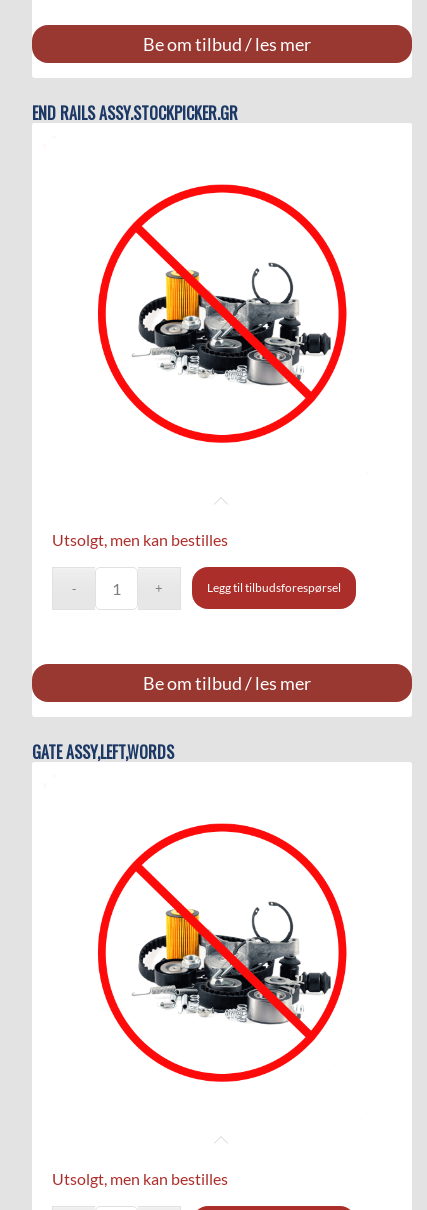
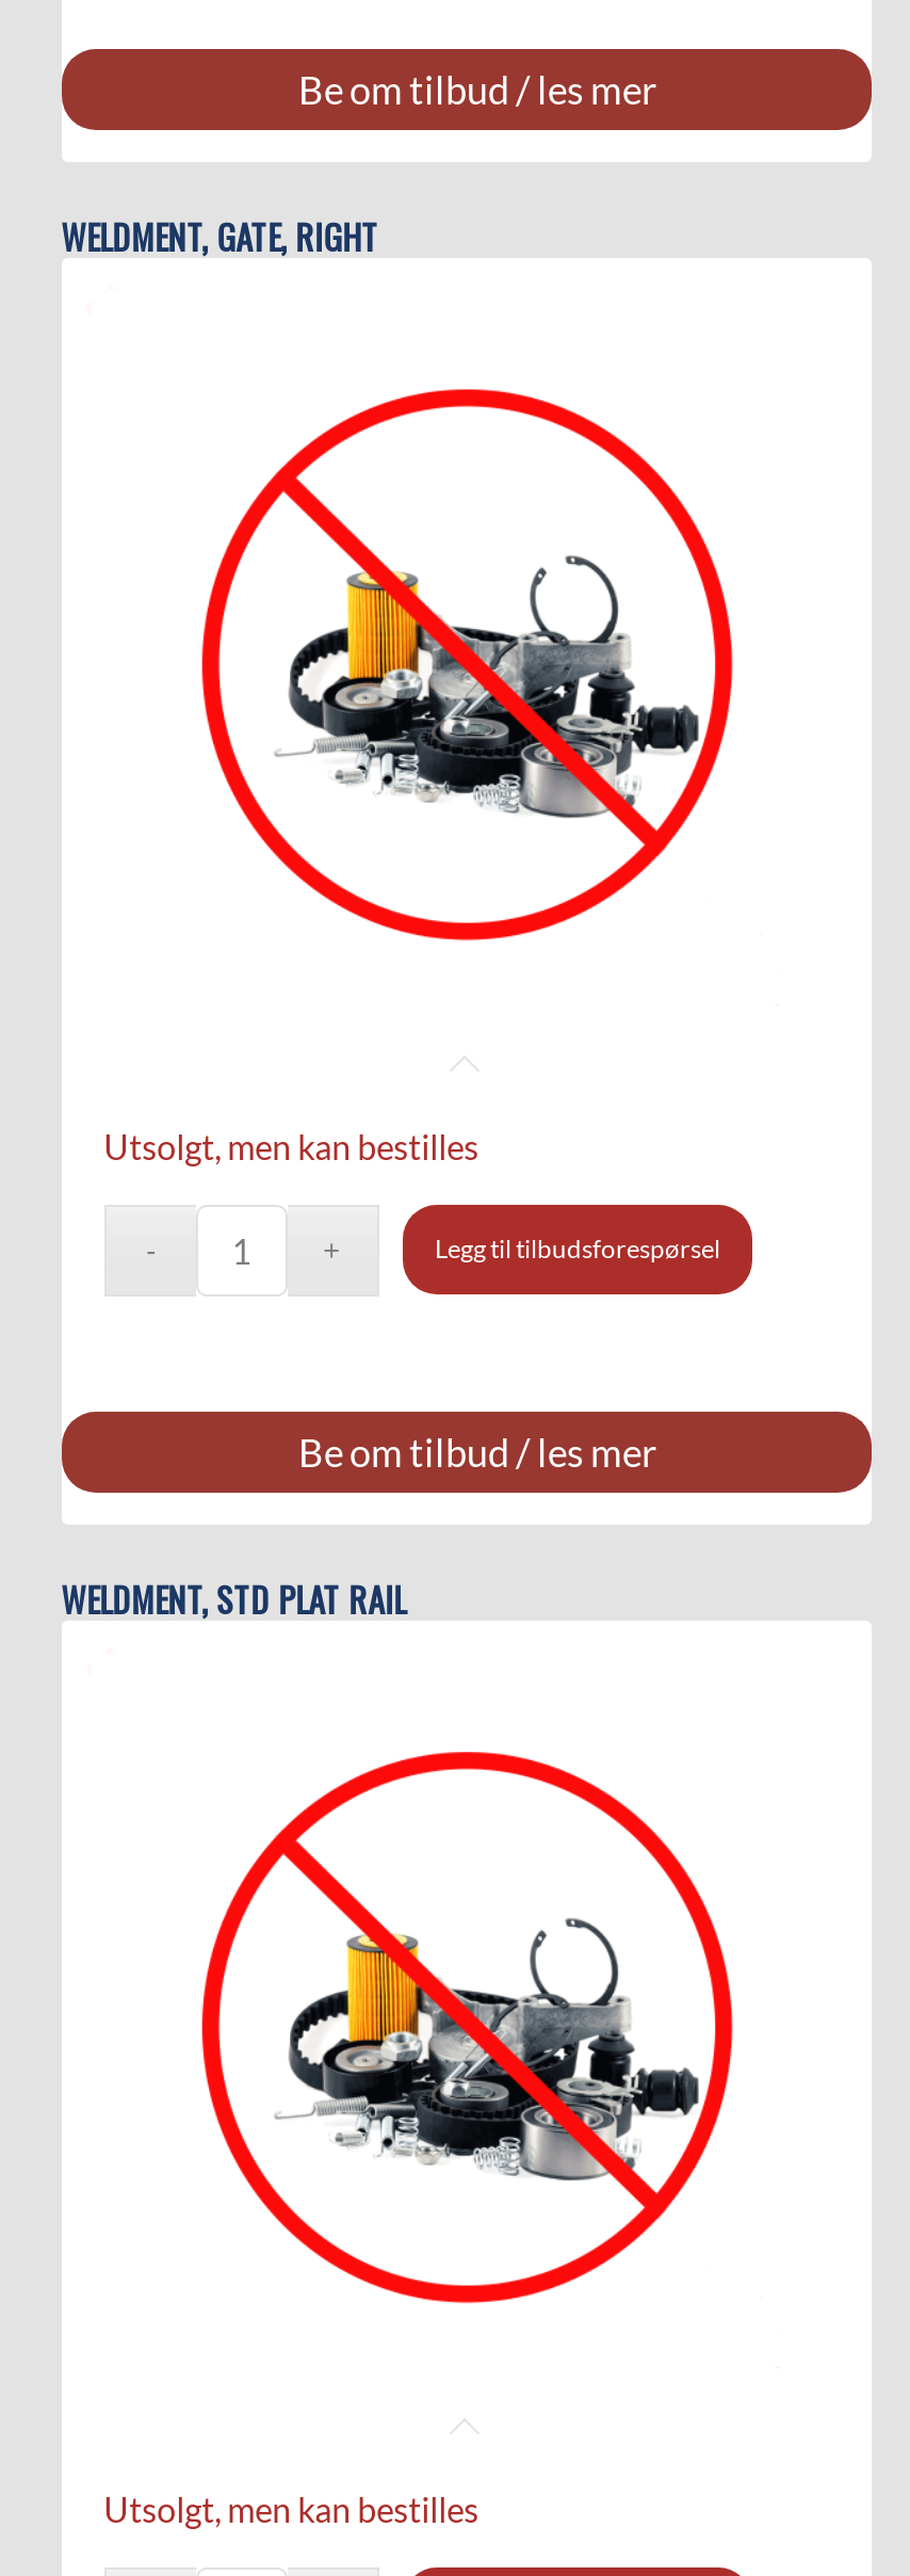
[32,101,238,125] END RAILS ASSY.STOCKPICKER.GR -> [61,211,378,262] WELDMENT, GATE, RIGHT
[32,740,174,764] GATE ASSY,LEFT,WORDS -> [61,1573,406,1625] WELDMENT, STD PLAT RAIL

